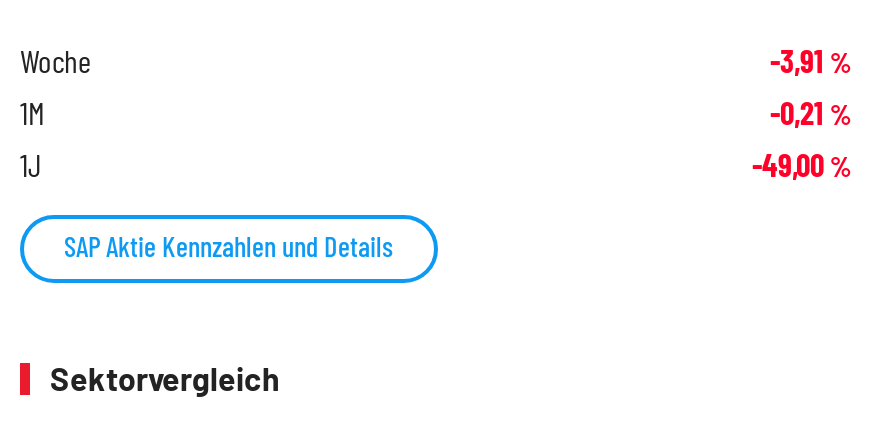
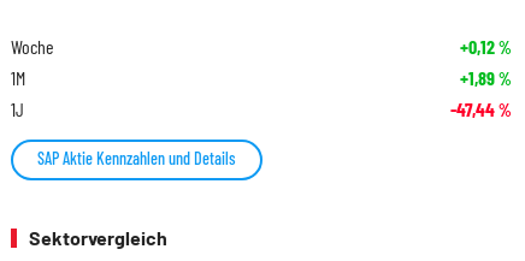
[770,42,852,80] -3,91% -> [460,35,512,58] +0,12%
[770,94,852,132] -0,21% -> [460,67,512,90] +1,89%
[752,146,852,184] -49,00% -> [450,98,512,121] -47,44%

